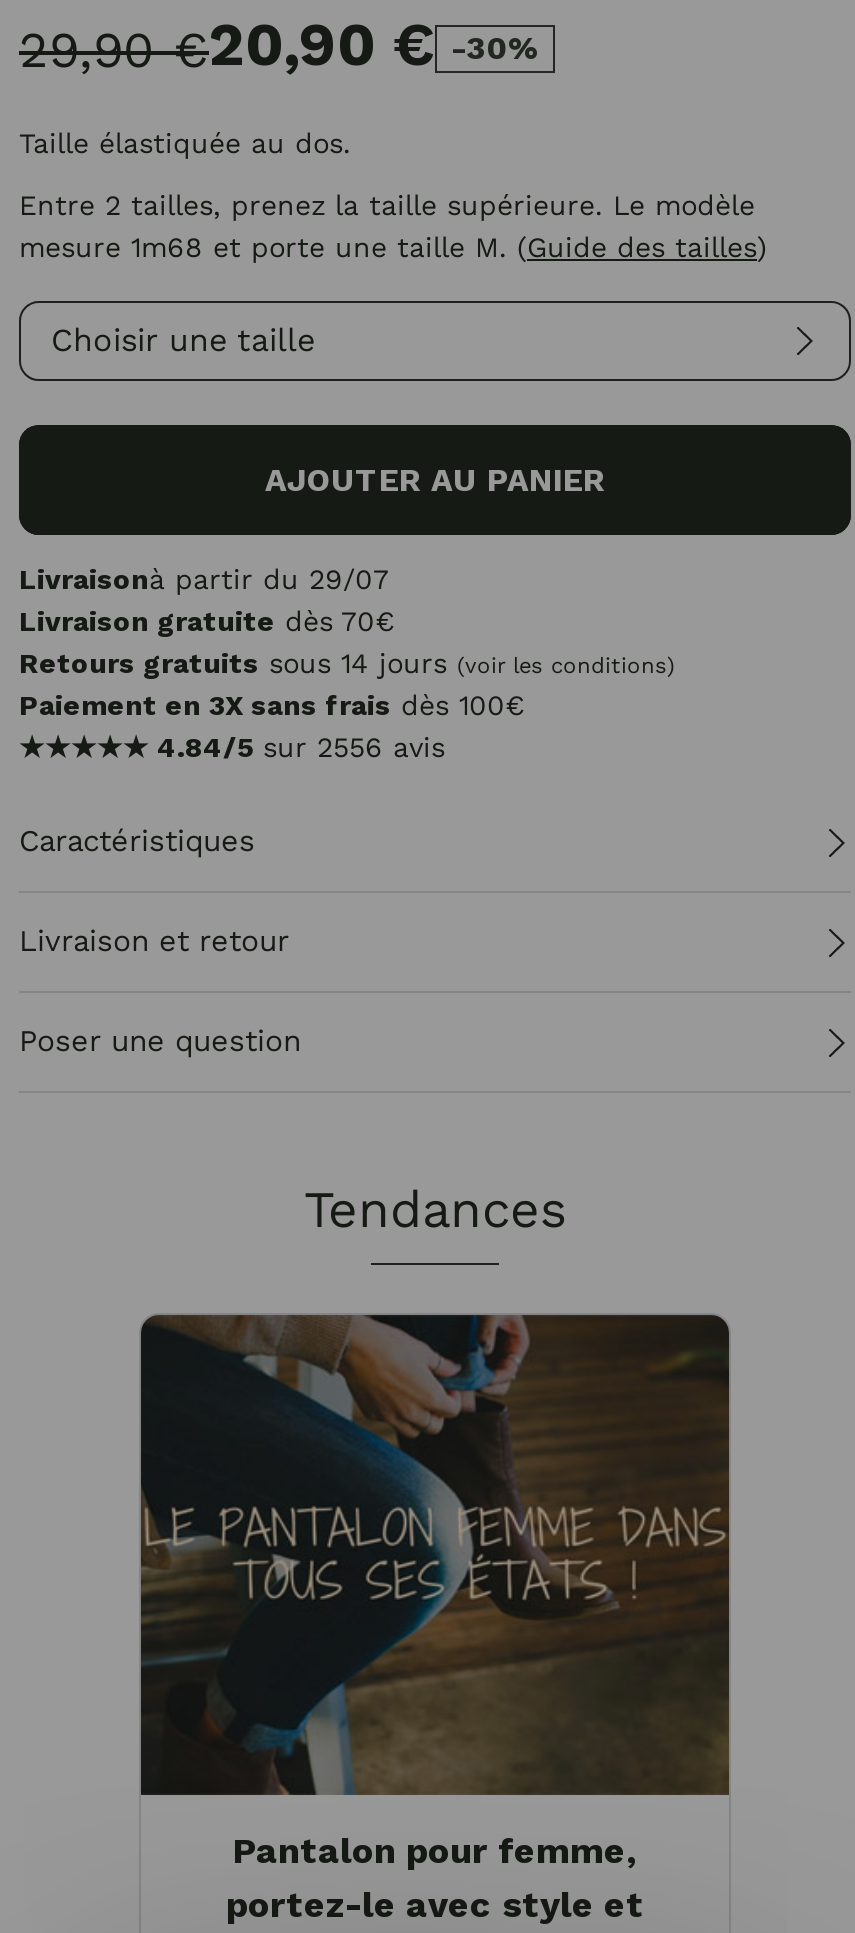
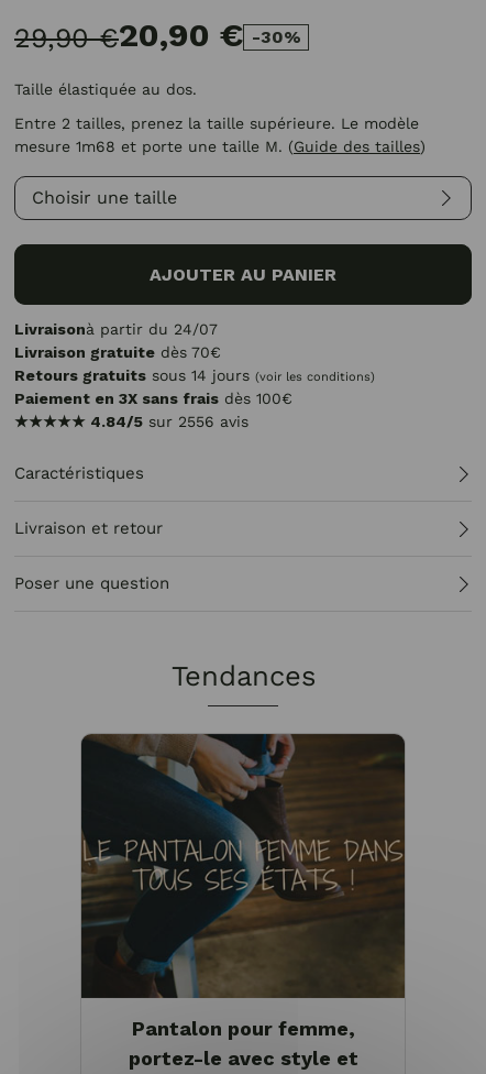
[19,563,389,595] Livraisonà partir du 29/07 -> [14,320,218,338] Livraisonà partir du 24/07

